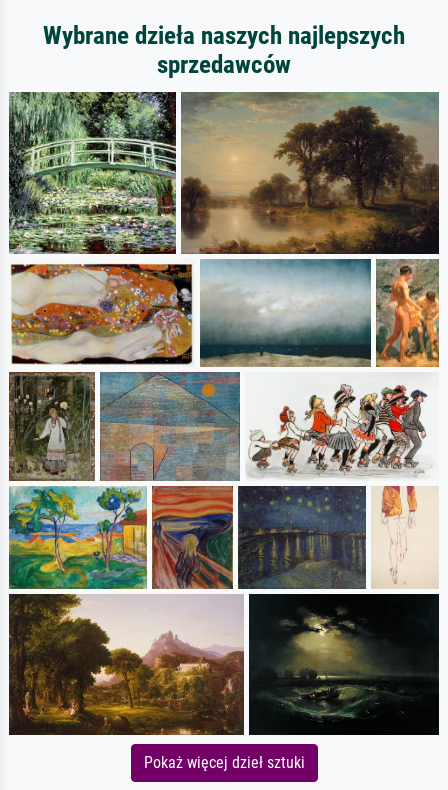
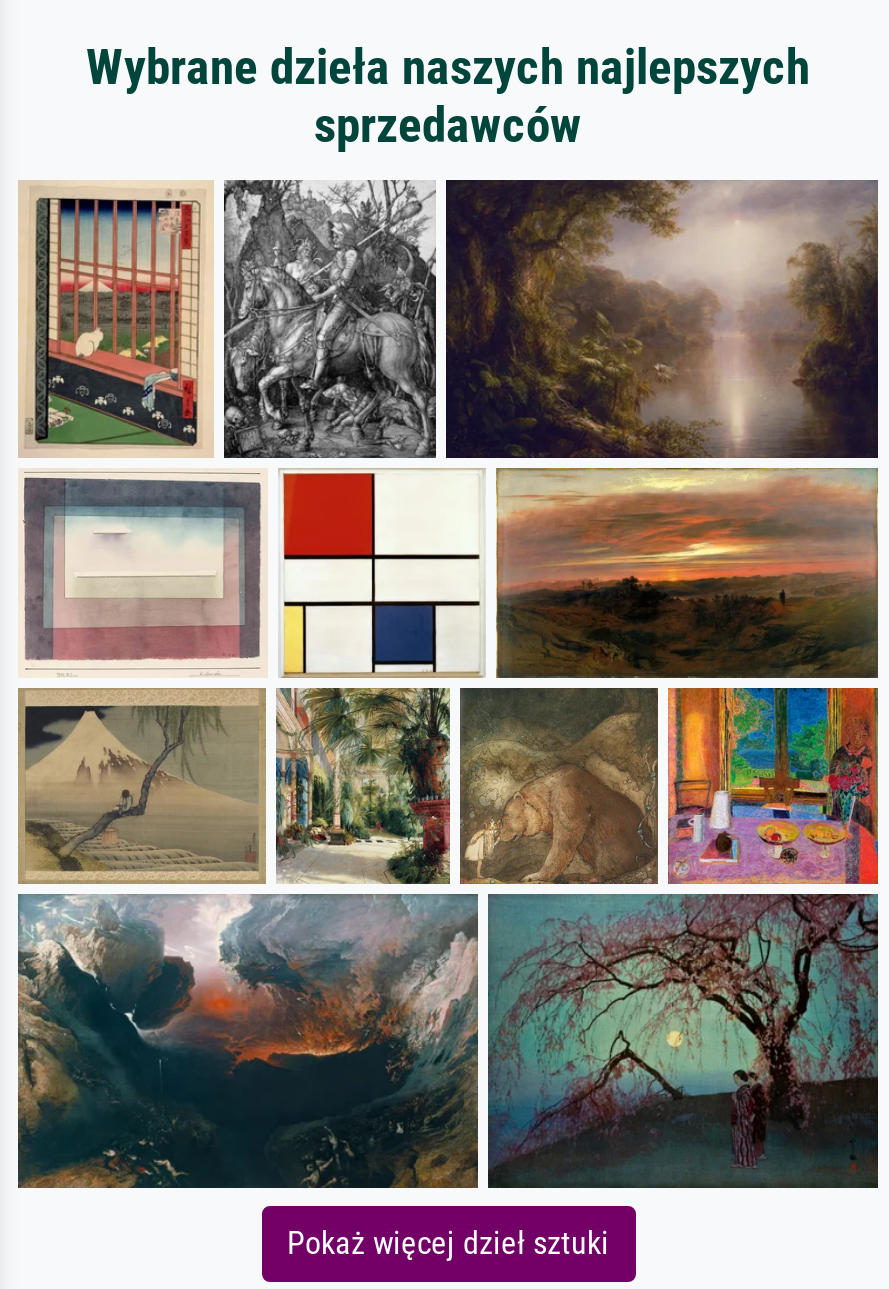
[8,91,440,736] [image] -> [18,179,880,1209] [image]

